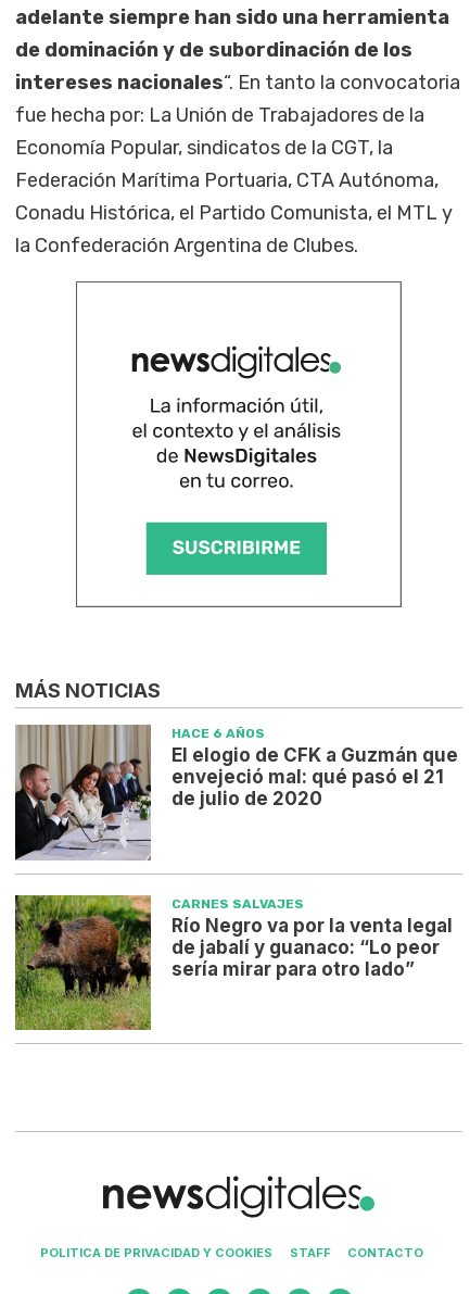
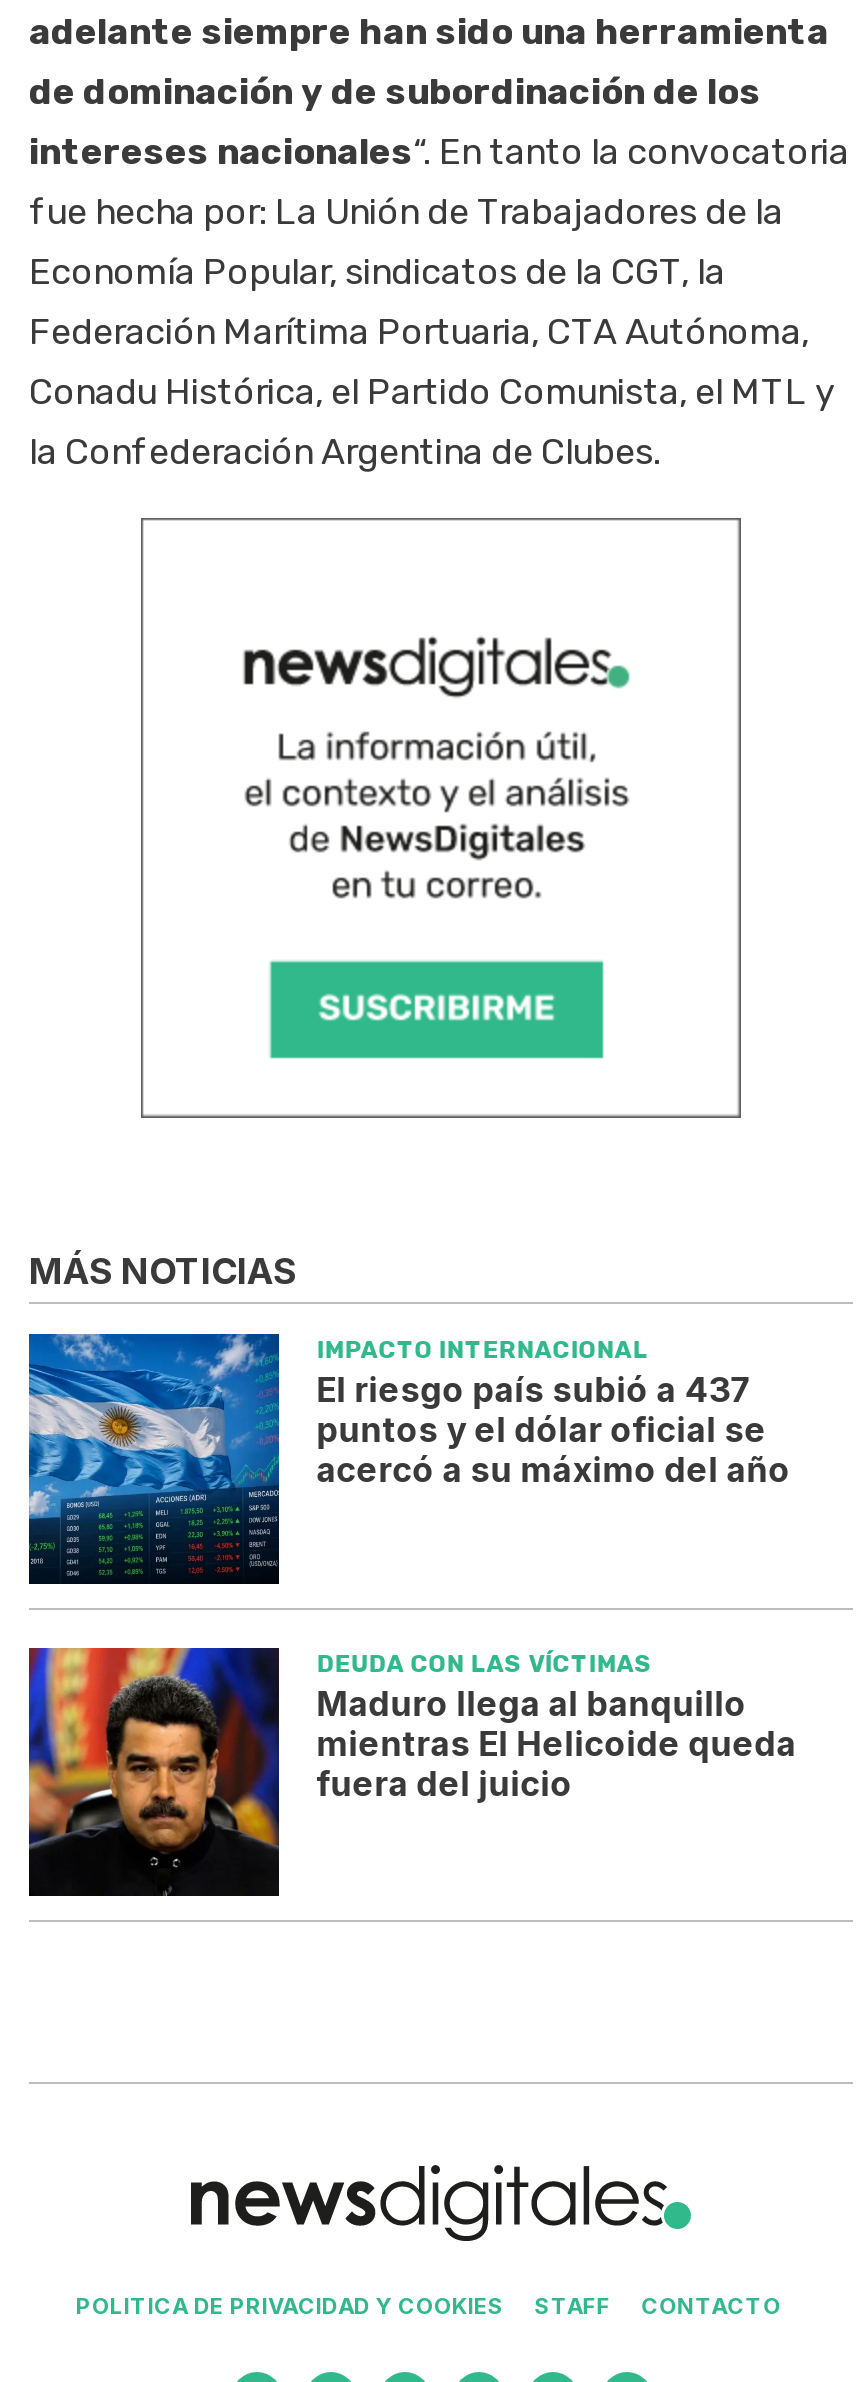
[14,724,458,860] [image] | HACE 6 AÑOS | El elogio de CFK a Guzmán que | envejeció mal: qué pasó el 21 | de julio de 2020 -> [27,1332,790,1586] [image] | IMPACTO INTERNACIONAL | El riesgo país subió a 437 | puntos y el dólar oficial se | acercó a su máximo del año
[14,894,452,1031] [image] | CARNES SALVAJES | Río Negro va por la venta legal | de jabalí y guanaco: “Lo peor | sería mirar para otro lado” -> [27,1646,796,1898] [image] | DEUDA CON LAS VÍCTIMAS | Maduro llega al banquillo | mientras El Helicoide queda | fuera del juicio

